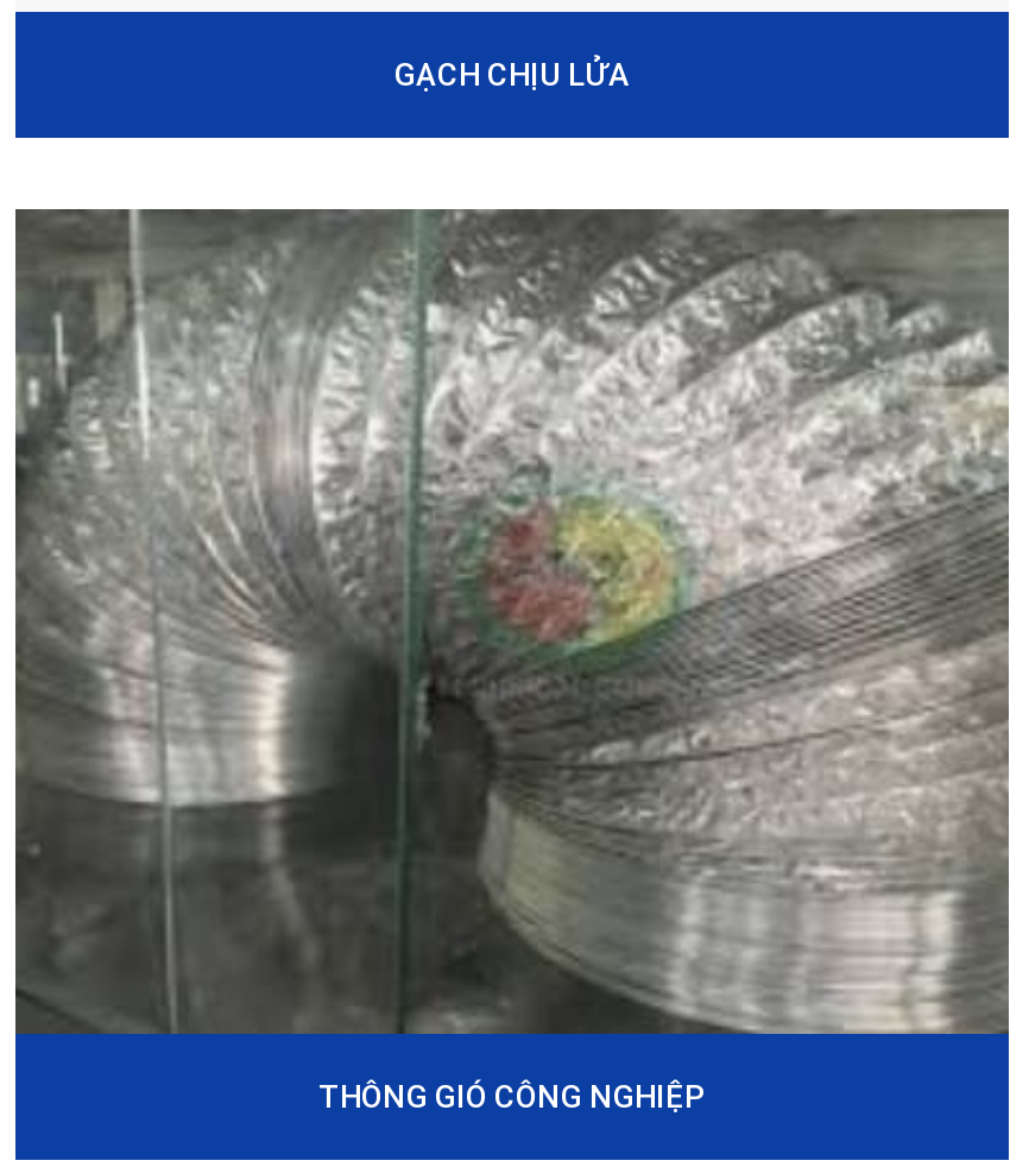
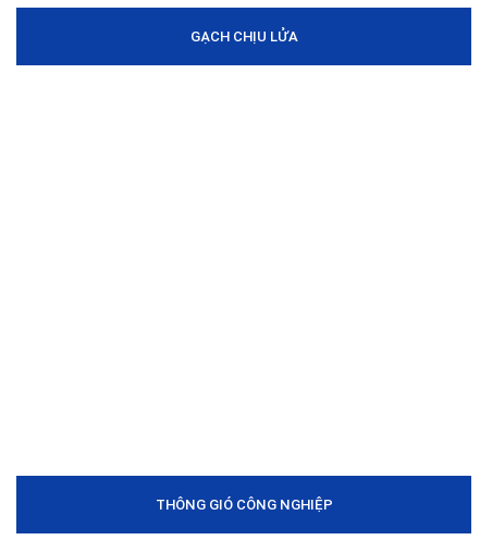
[13,207,1011,1036] [image] -> none

